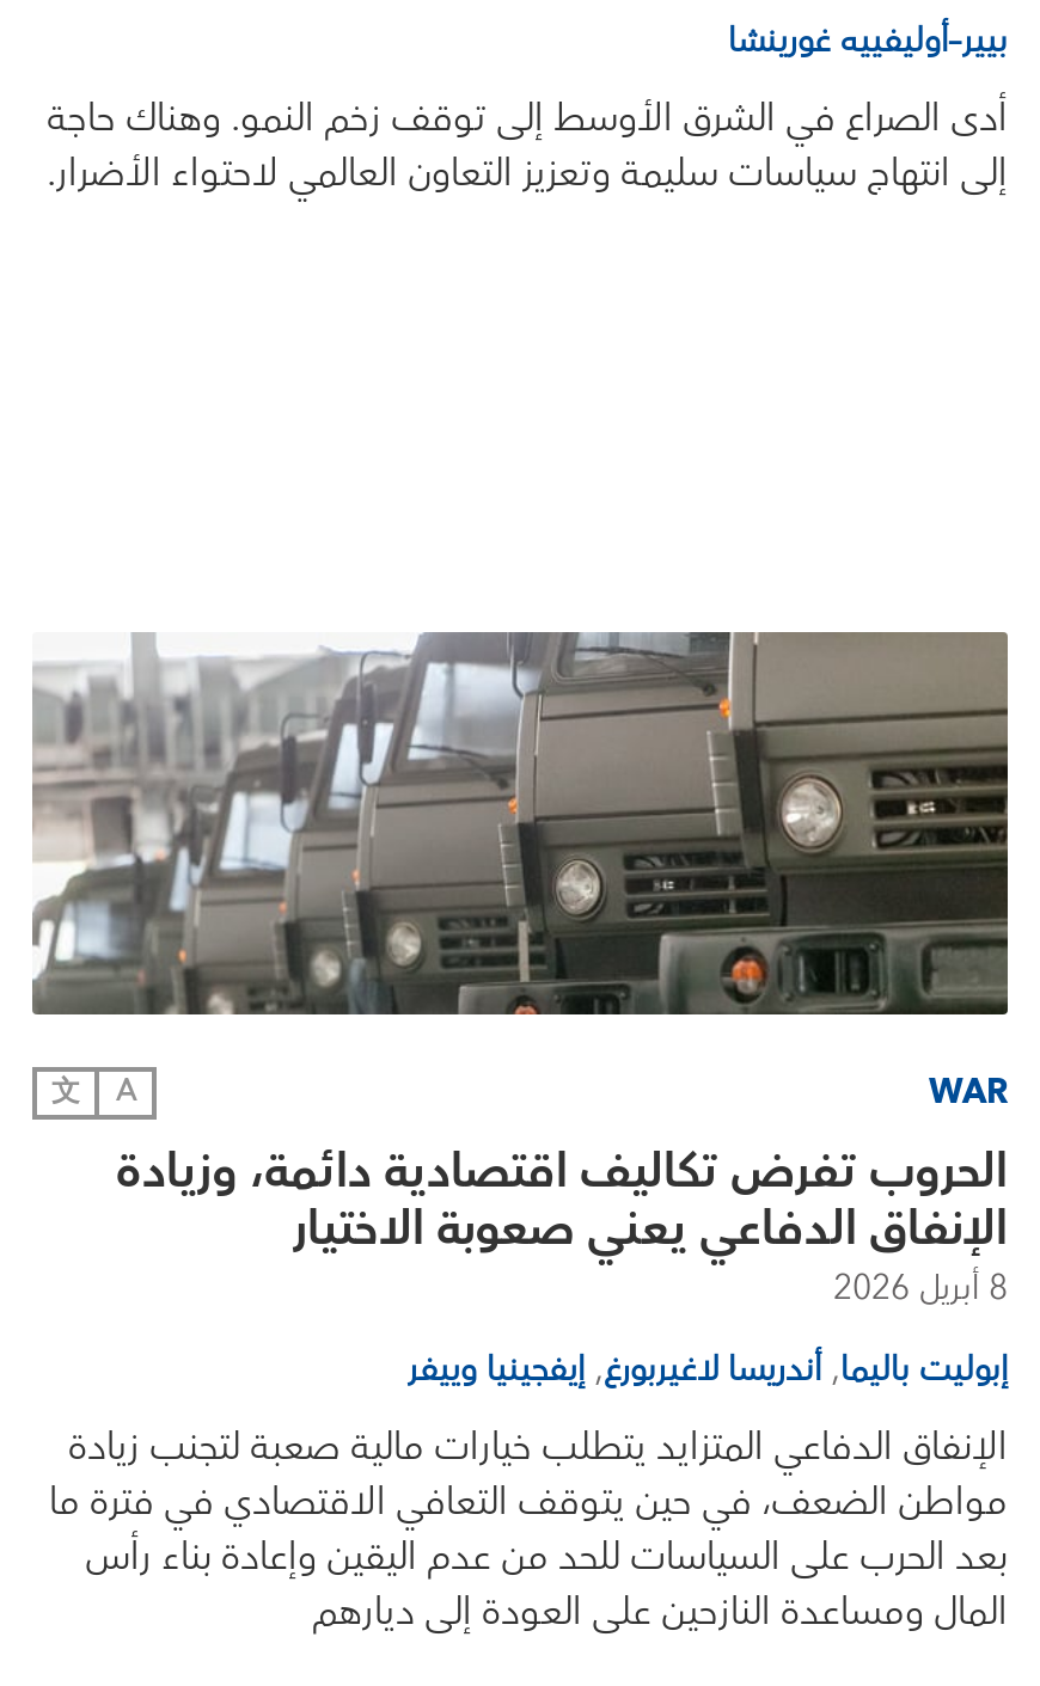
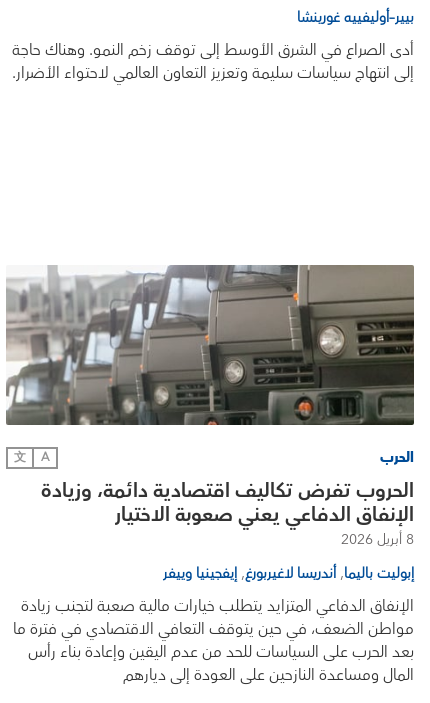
[929,1063,1008,1121] WAR -> [380,445,414,469] الحرب

